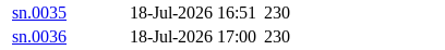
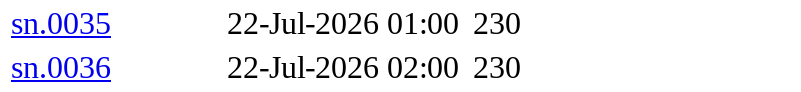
[130,4,290,22] 18-Jul-2026 16:51 230 -> [227,7,521,41] 22-Jul-2026 01:00 230
[130,28,290,46] 18-Jul-2026 17:00 230 -> [227,51,521,85] 22-Jul-2026 02:00 230

